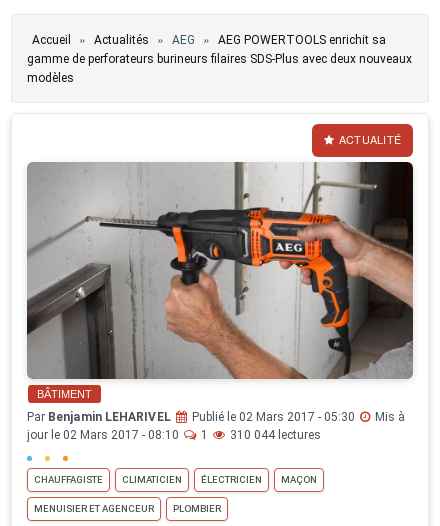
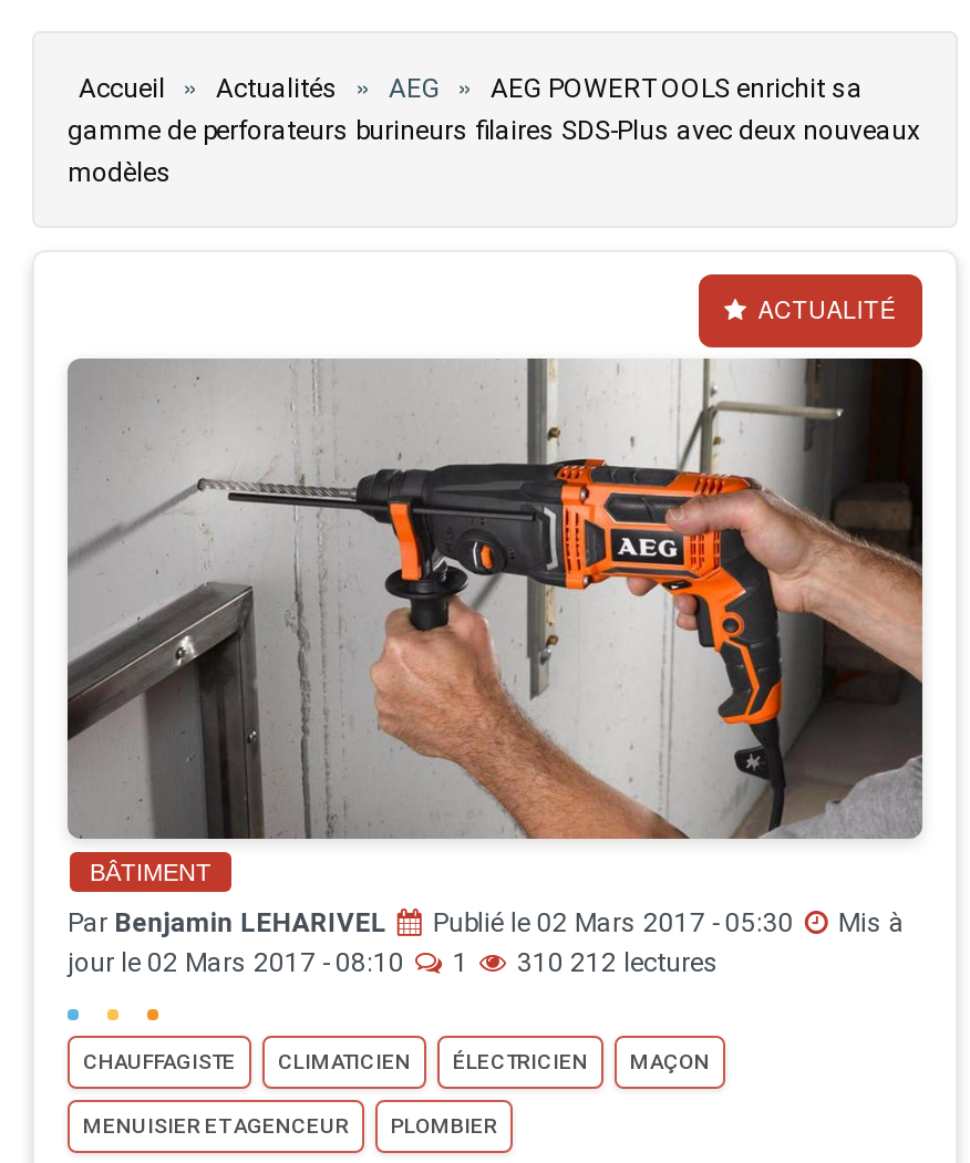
[27,428,321,442] jour le 02 Mars 2017 - 08:10 1 310 044 lectures -> [68,947,719,978] jour le 02 Mars 2017 - 08:10 1 310 212 lectures

